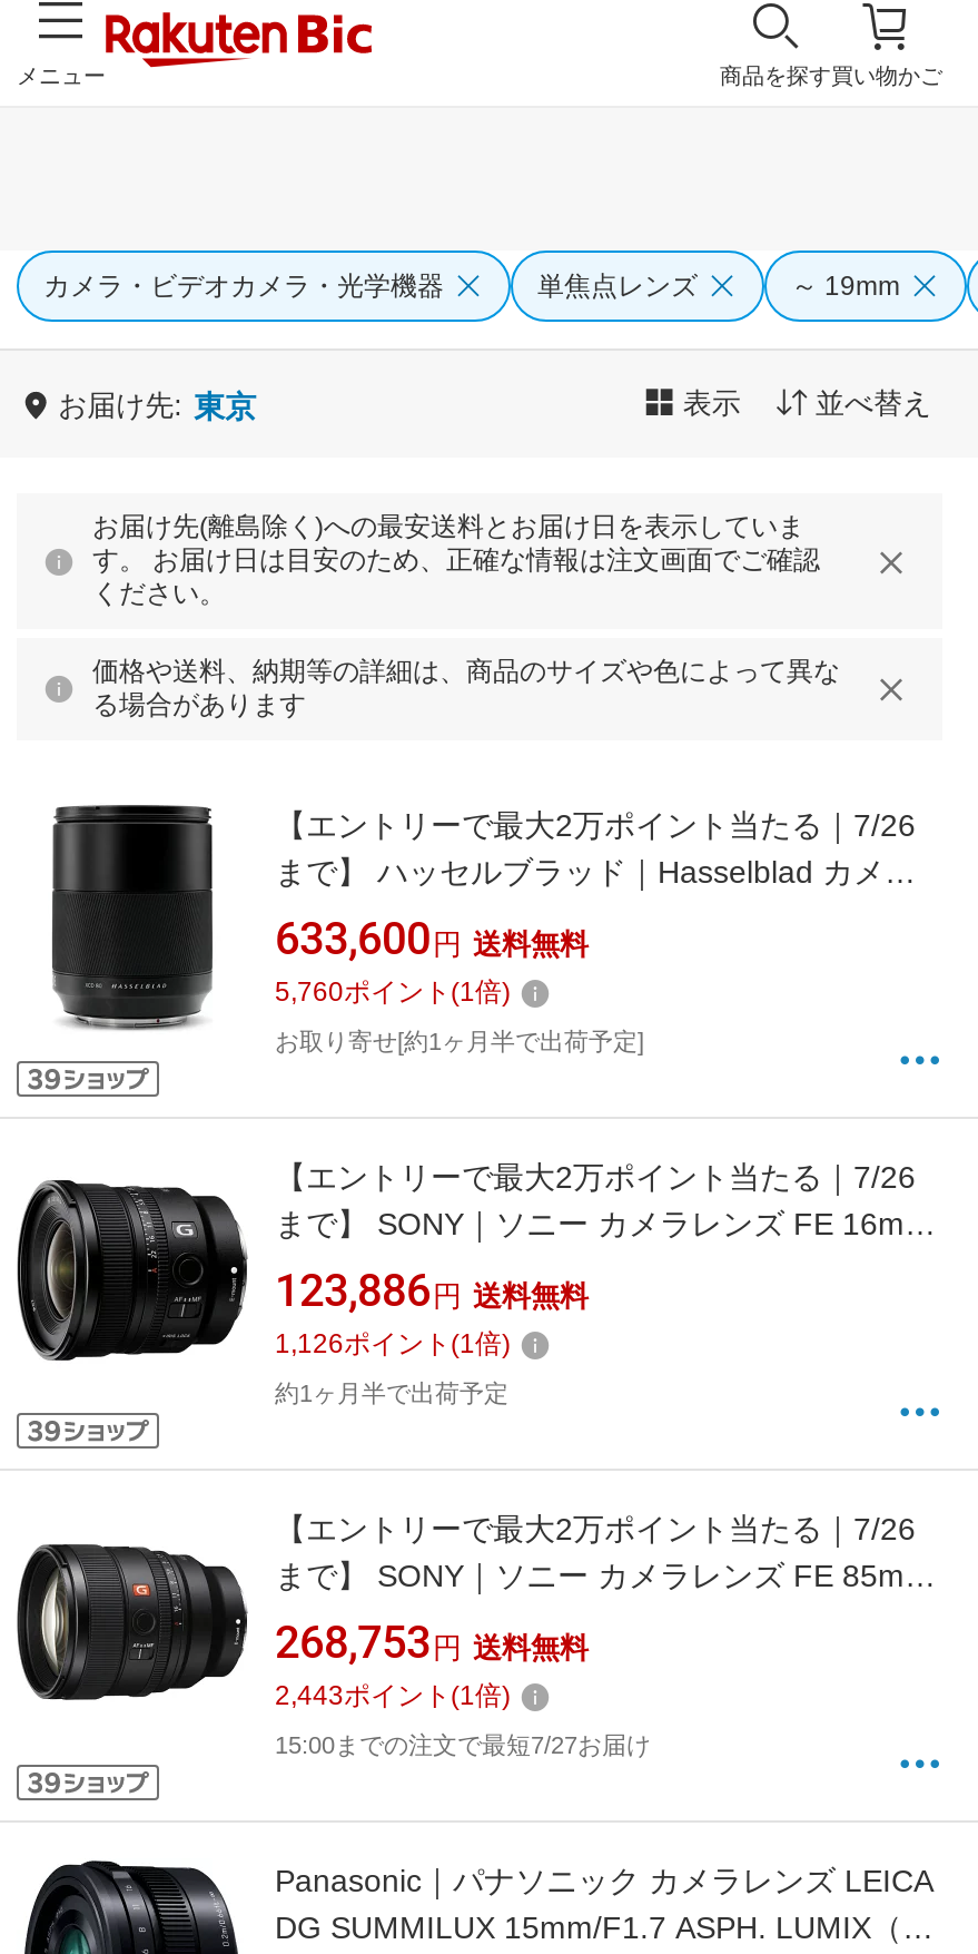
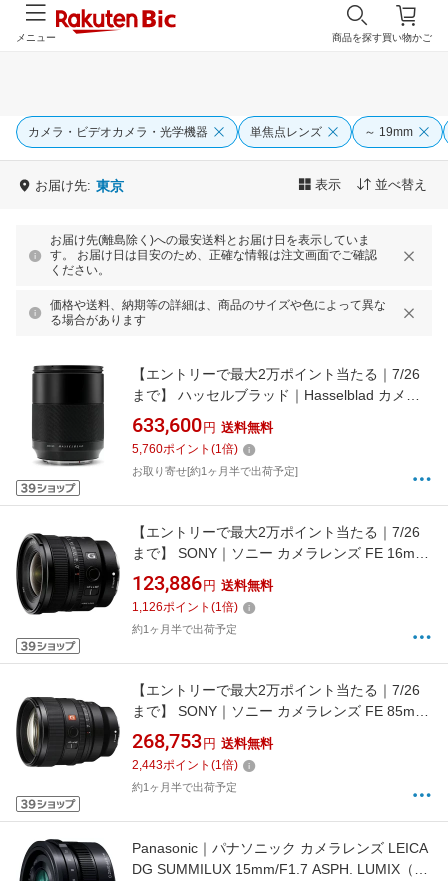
[275,1731,651,1758] 15:00までの注文で最短7/27お届け -> [132,781,237,793] 約1ヶ月半で出荷予定

